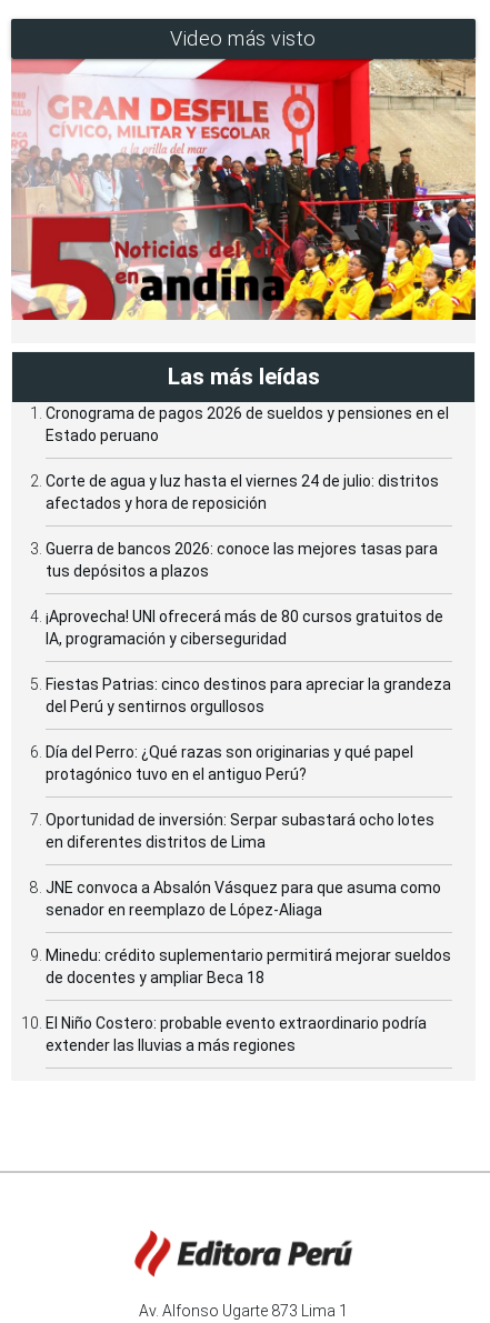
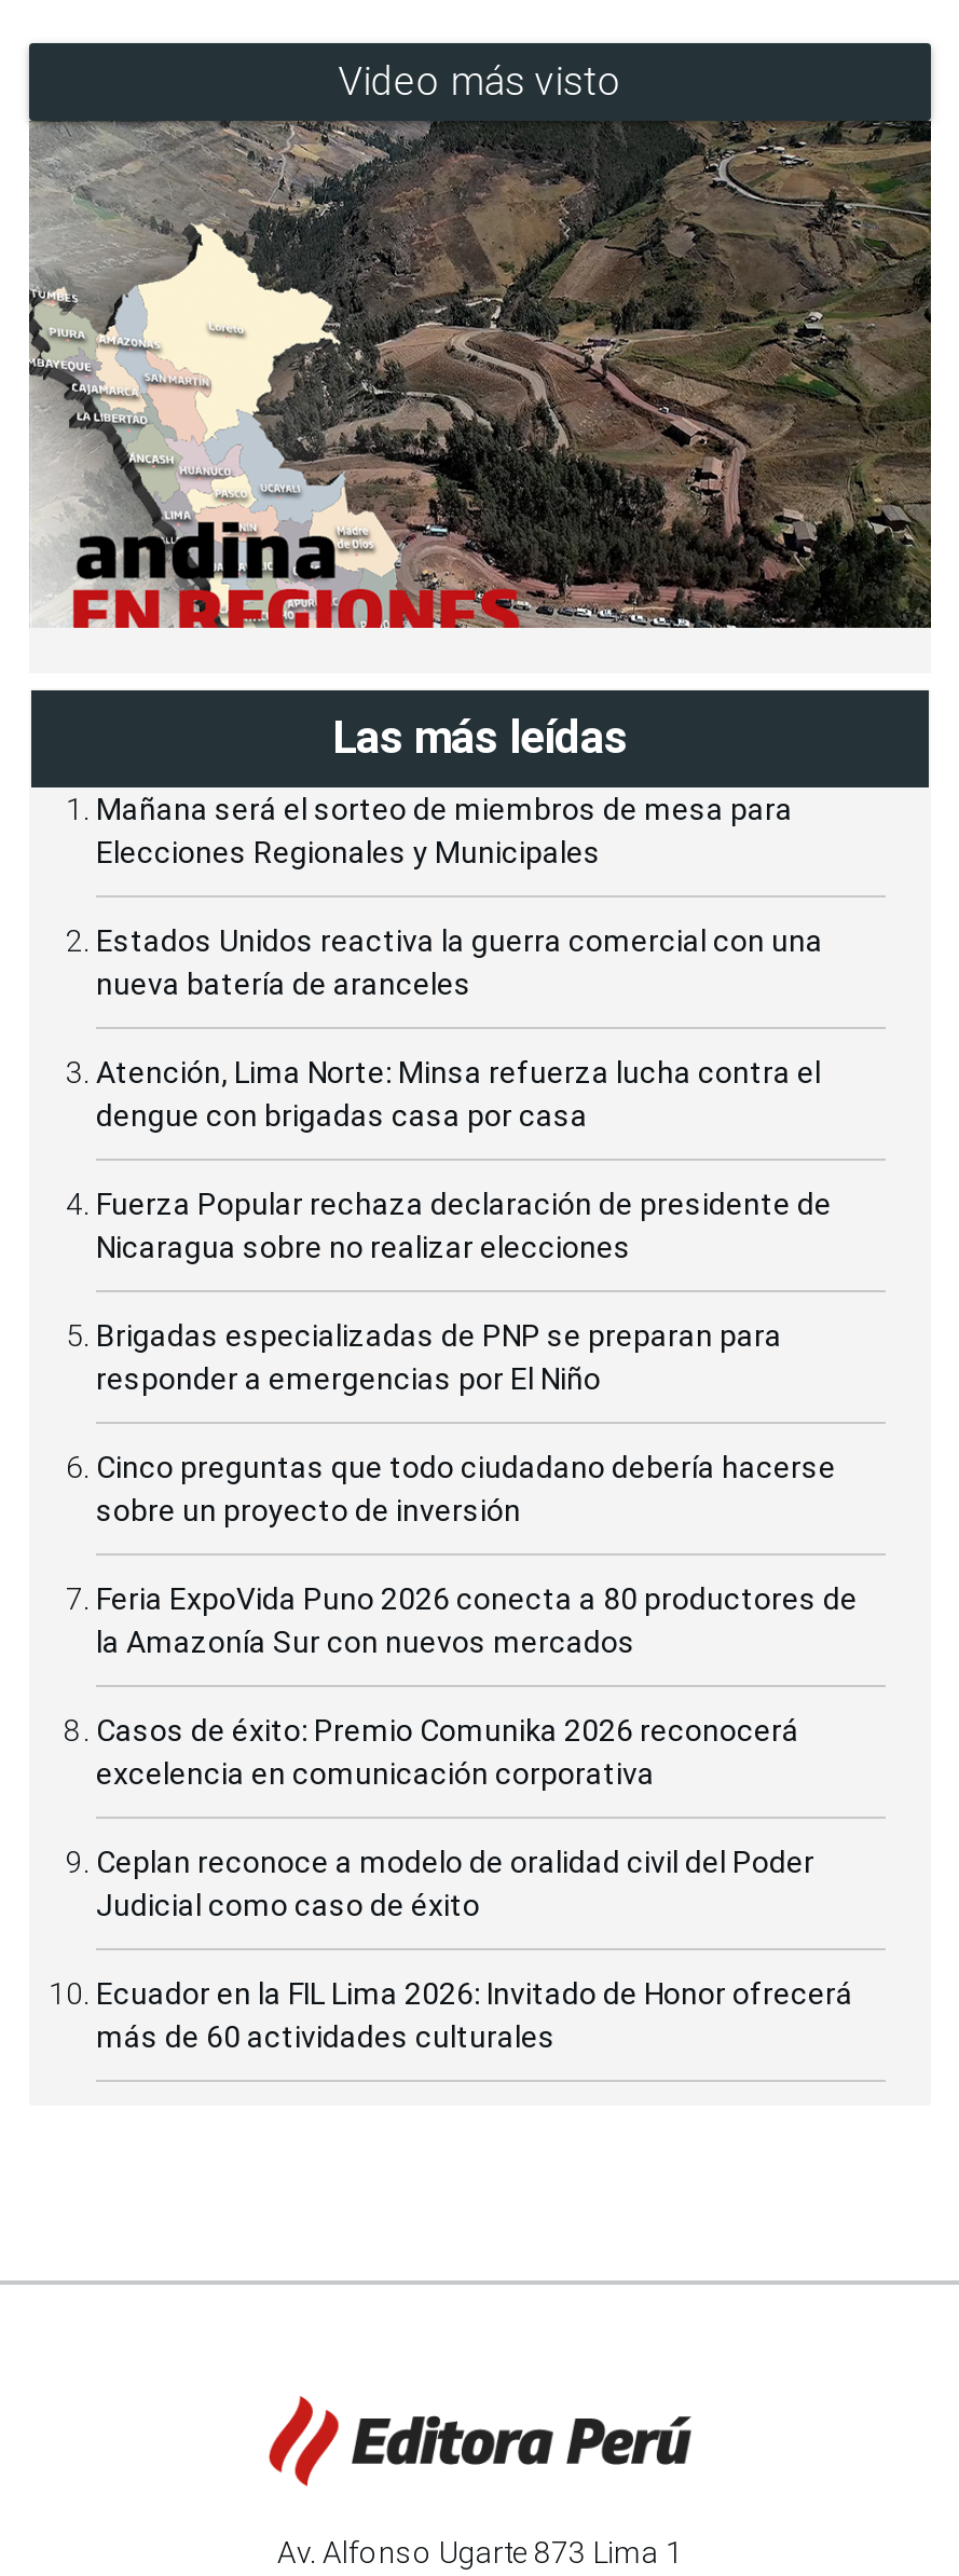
[11,58,477,321] [image] -> [27,121,933,630] [image]
[46,404,449,444] Cronograma de pagos 2026 de sueldos y pensiones en el | Estado peruano -> [96,791,793,869] Mañana será el sorteo de miembros de mesa para | Elecciones Regionales y Municipales
[46,472,439,512] Corte de agua y luz hasta el viernes 24 de julio: distritos | afectados y hora de reposición -> [96,923,823,1001] Estados Unidos reactiva la guerra comercial con una | nueva batería de aranceles
[46,540,438,580] Guerra de bancos 2026: conoce las mejores tasas para | tus depósitos a plazos -> [96,1055,821,1132] Atención, Lima Norte: Minsa refuerza lucha contra el | dengue con brigadas casa por casa
[46,607,443,647] ¡Aprovecha! UNI ofrecerá más de 80 cursos gratuitos de | IA, programación y ciberseguridad -> [96,1186,832,1264] Fuerza Popular rechaza declaración de presidente de | Nicaragua sobre no realizar elecciones
[46,675,451,715] Fiestas Patrias: cinco destinos para apreciar la grandeza | del Perú y sentirnos orgullosos -> [96,1318,782,1395] Brigadas especializadas de PNP se preparan para | responder a emergencias por El Niño
[46,743,413,783] Día del Perro: ¿Qué razas son originarias y qué papel | protagónico tuvo en el antiguo Perú? -> [96,1449,836,1527] Cinco preguntas que todo ciudadano debería hacerse | sobre un proyecto de inversión
[46,811,434,851] Oportunidad de inversión: Serpar subastará ocho lotes | en diferentes distritos de Lima -> [96,1581,858,1659] Feria ExpoVida Puno 2026 conecta a 80 productores de | la Amazonía Sur con nuevos mercados
[46,878,441,918] JNE convoca a Absalón Vásquez para que asuma como | senador en reemplazo de López-Aliaga -> [96,1713,799,1790] Casos de éxito: Premio Comunika 2026 reconocerá | excelencia en comunicación corporativa
[46,946,451,986] Minedu: crédito suplementario permitirá mejorar sueldos | de docentes y ampliar Beca 18 -> [96,1844,814,1922] Ceplan reconoce a modelo de oralidad civil del Poder | Judicial como caso de éxito
[46,1014,427,1054] El Niño Costero: probable evento extraordinario podría | extender las lluvias a más regiones -> [96,1976,853,2053] Ecuador en la FIL Lima 2026: Invitado de Honor ofrecerá | más de 60 actividades culturales

